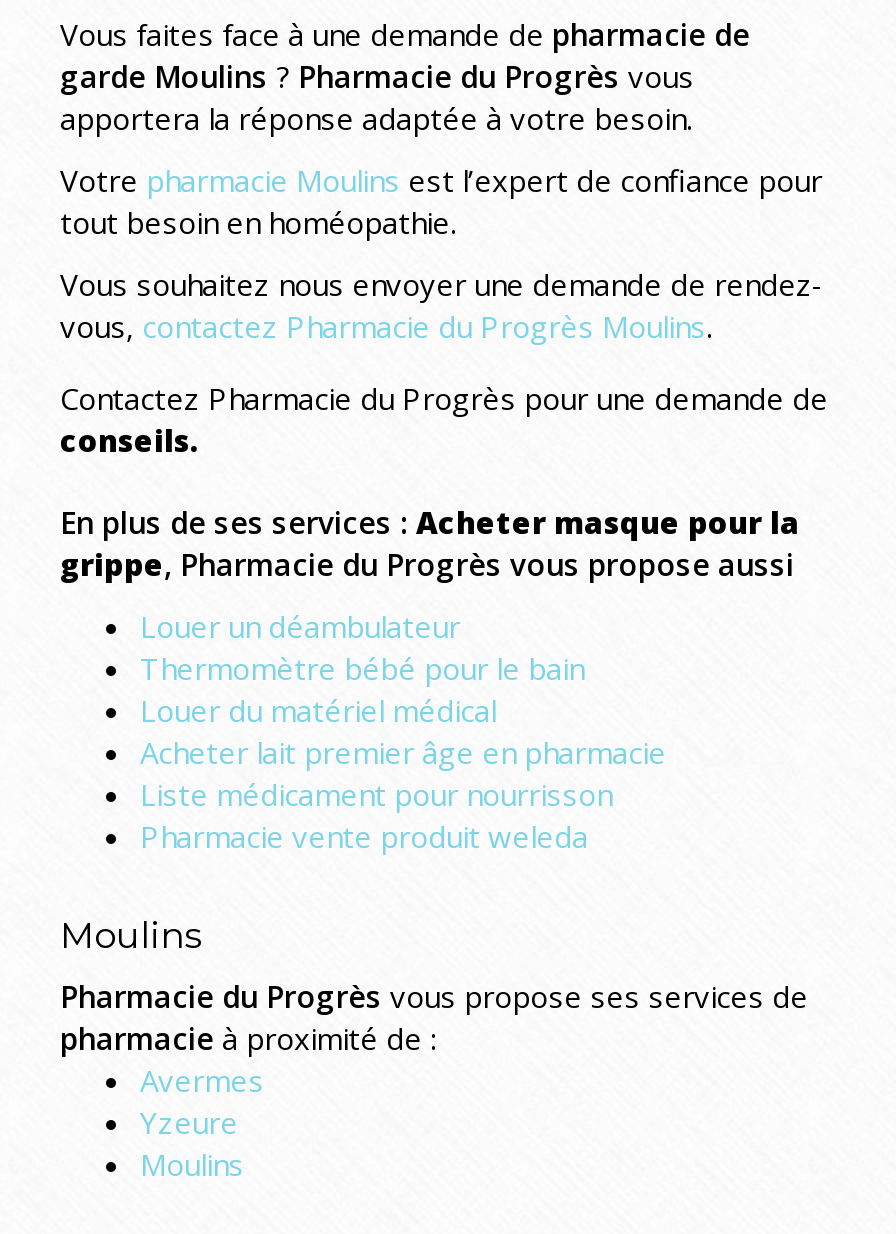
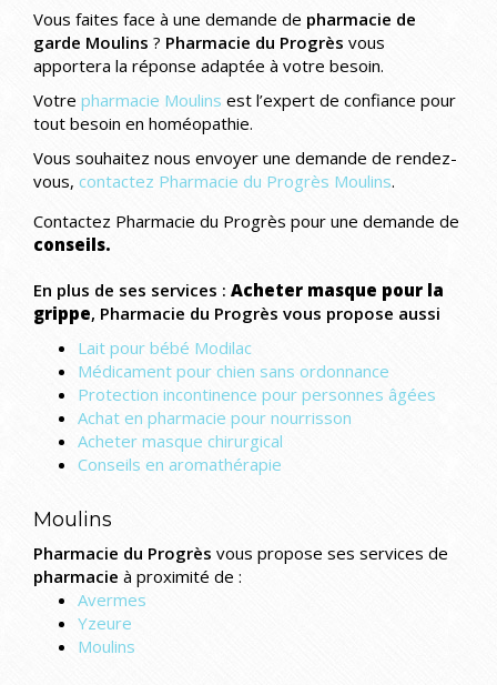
[140,606,666,856] Louer un déambulateur | Thermomètre bébé pour le bain | Louer du matériel médical | Acheter lait premier âge en pharmacie | Liste médicament pour nourrisson | Pharmacie vente produit weleda -> [78,336,436,475] Lait pour bébé Modilac | Médicament pour chien sans ordonnance | Protection incontinence pour personnes âgées | Achat en pharmacie pour nourrisson | Acheter masque chirurgical | Conseils en aromathérapie

